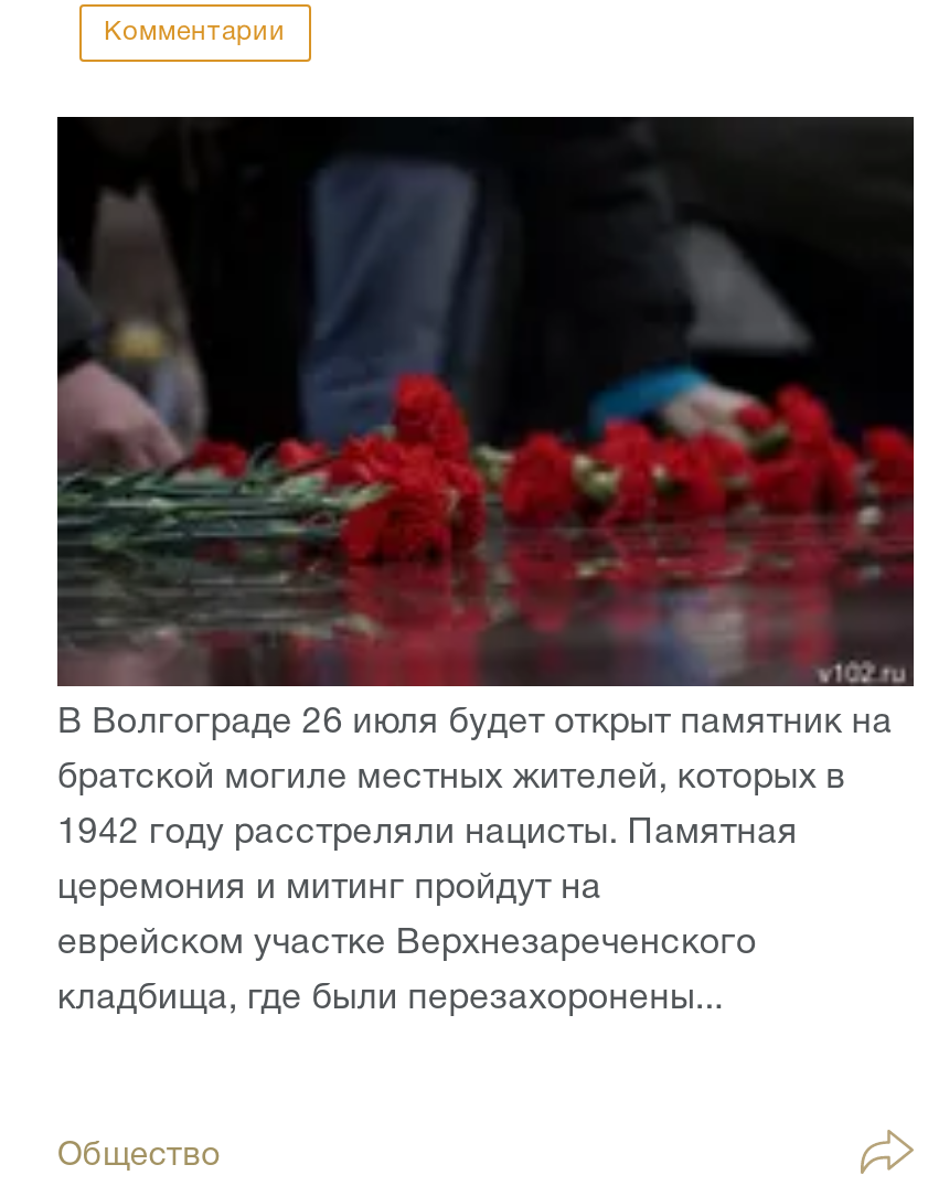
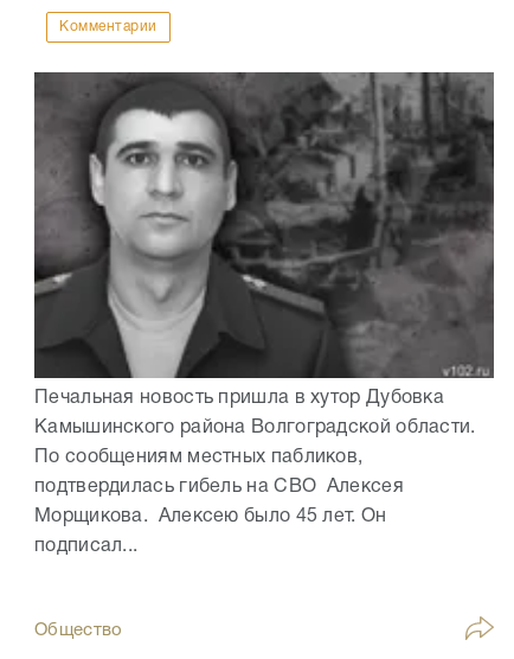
[55,117,916,740] [image] | В Волгограде 26 июля будет открыт памятник на -> [33,71,495,407] [image] | Печальная новость пришла в хутор Дубовка
[57,764,847,795] братской могиле местных жителей, которых в -> [34,420,476,437] Камышинского района Волгоградской области.
[57,819,798,850] 1942 году расстреляли нацисты. Памятная -> [34,450,363,466] По сообщениям местных пабликов,
[57,875,602,906] церемония и митинг пройдут на -> [34,479,404,496] подтвердилась гибель на СВО Алексея
[57,930,757,961] еврейском участке Верхнезареченского -> [34,509,387,526] Морщикова. Алексею было 45 лет. Он
[57,985,723,1016] кладбища, где были перезахоронены... -> [34,539,138,555] подписал...

